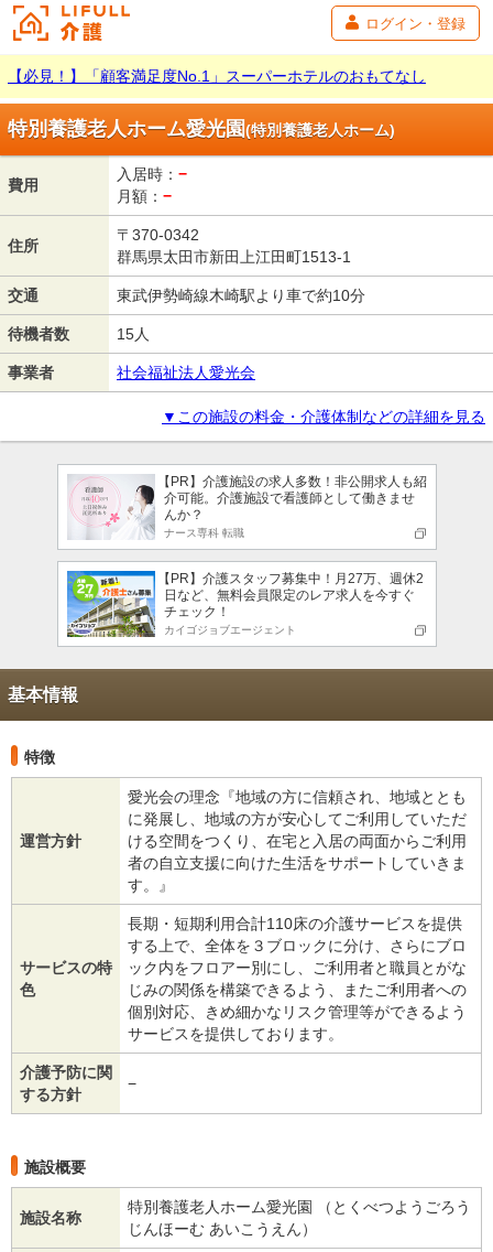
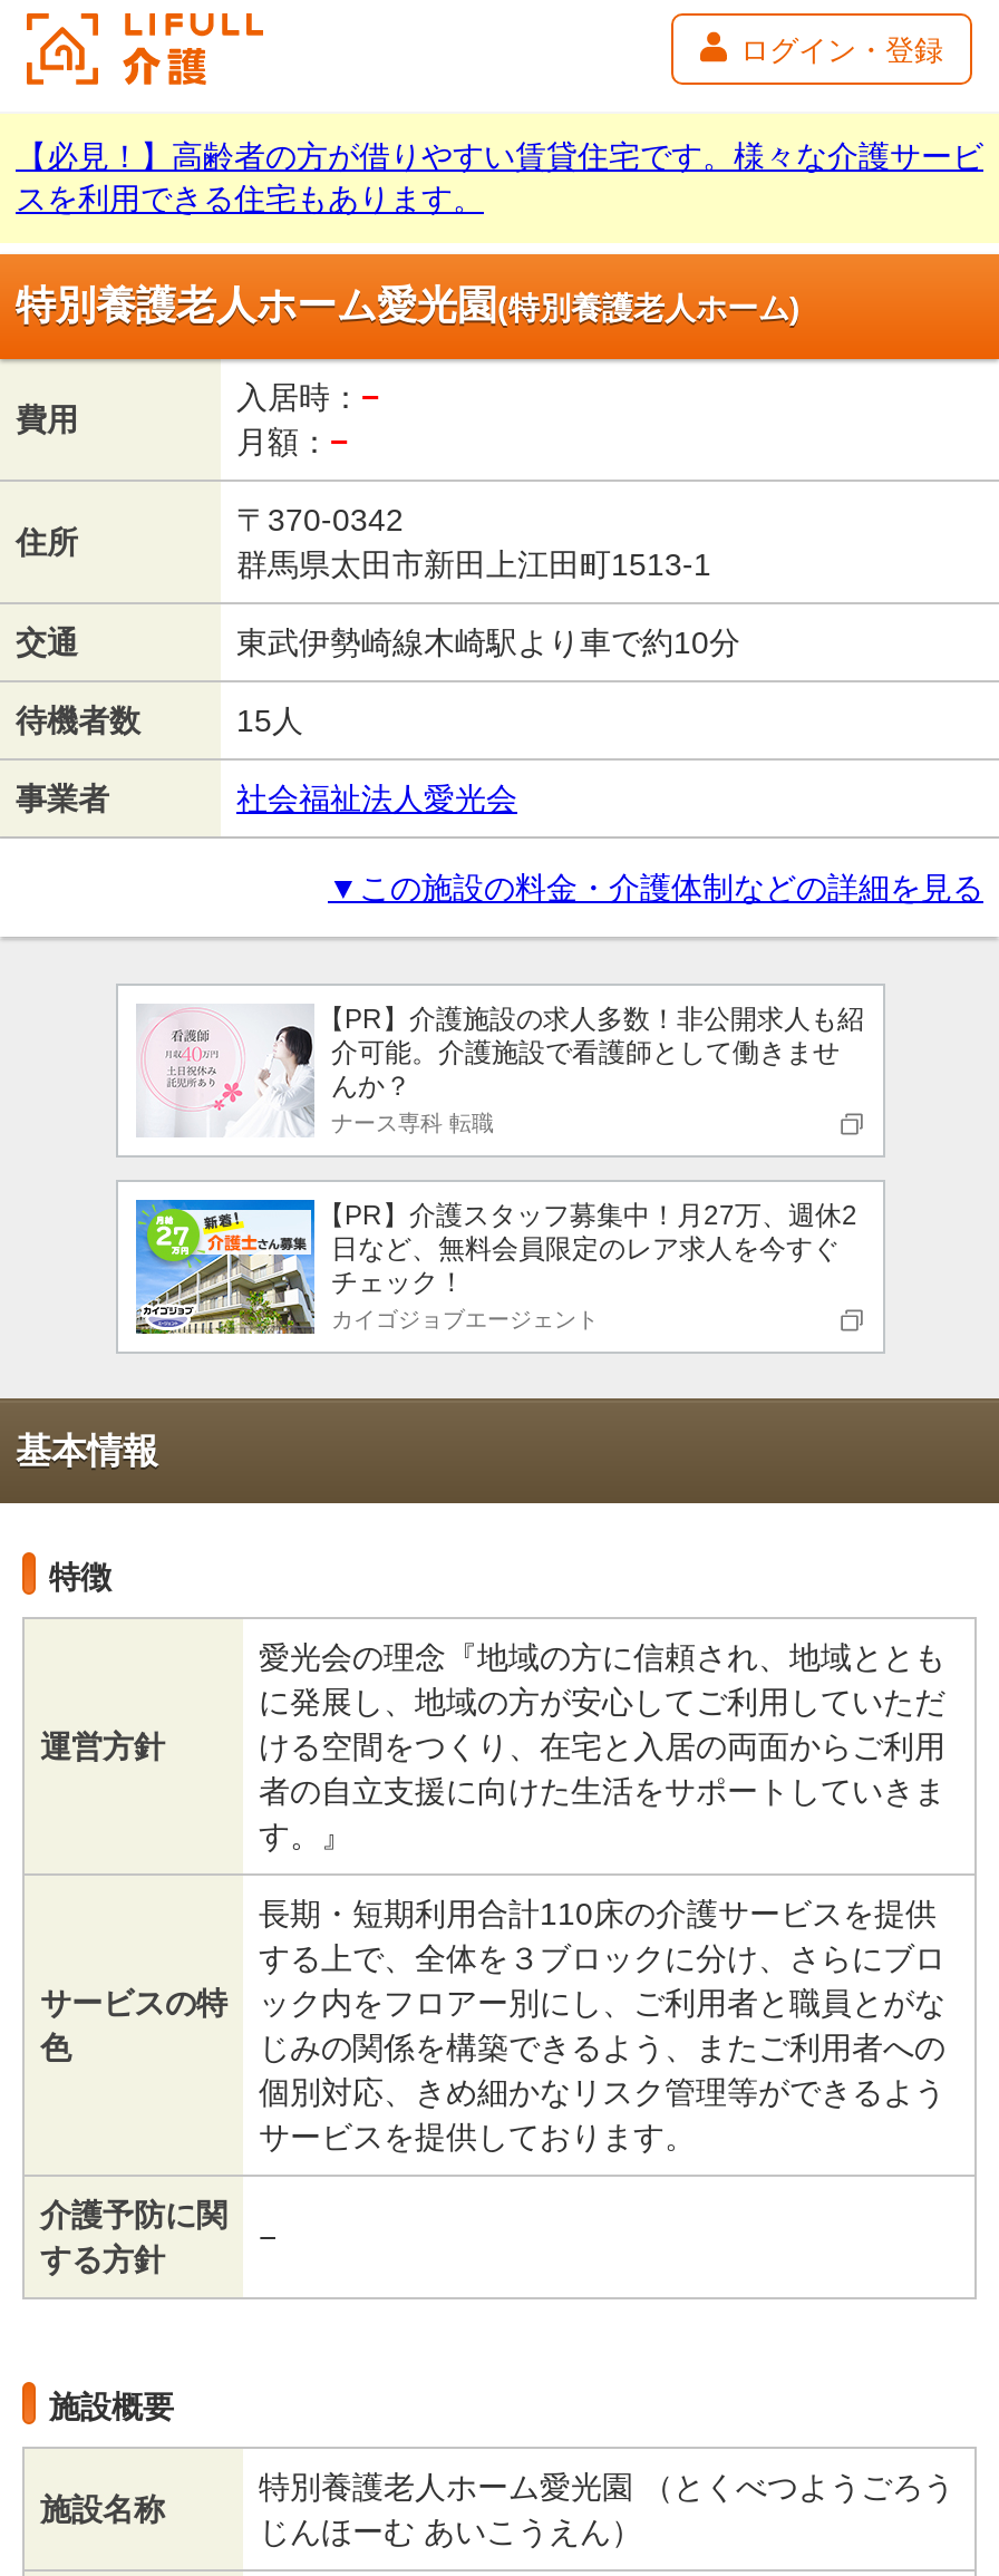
[8,67,426,85] 【必見！】「顧客満足度No.1」スーパーホテルのおもてなし -> [16,138,983,216] 【必見！】高齢者の方が借りやすい賃貸住宅です。様々な介護サービ | スを利用できる住宅もあります。

